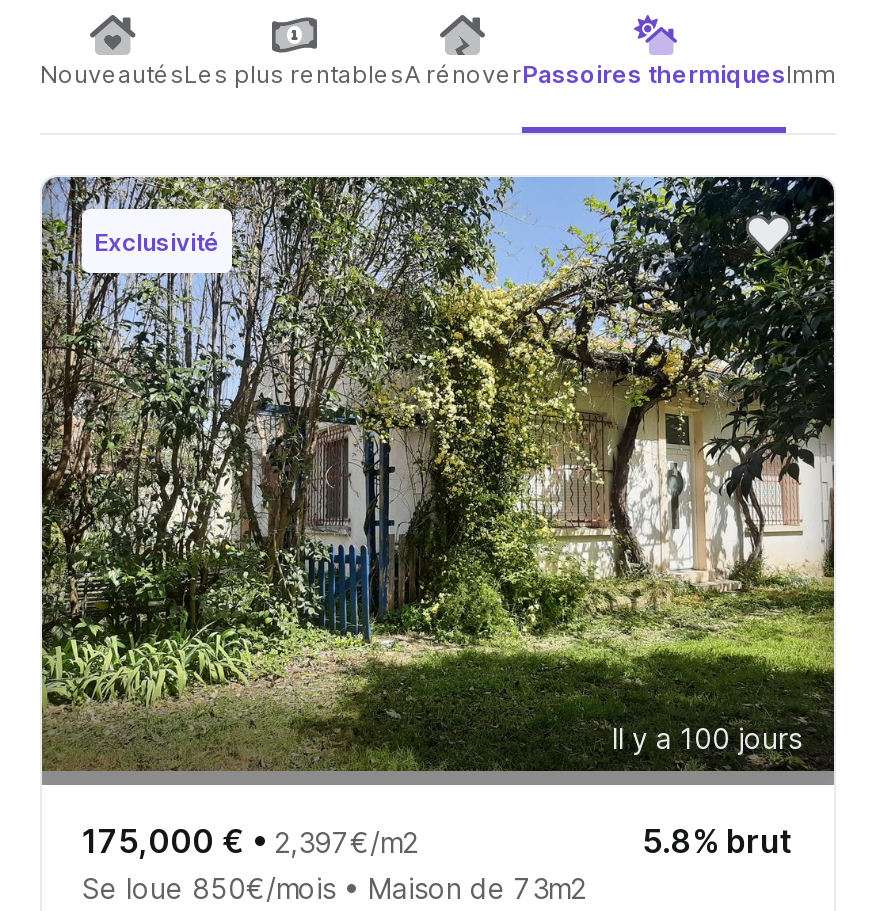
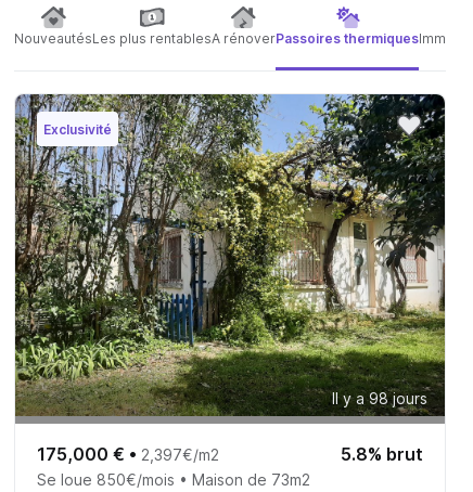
[612,721,802,755] Il y a 100 jours -> [332,389,427,407] Il y a 98 jours

